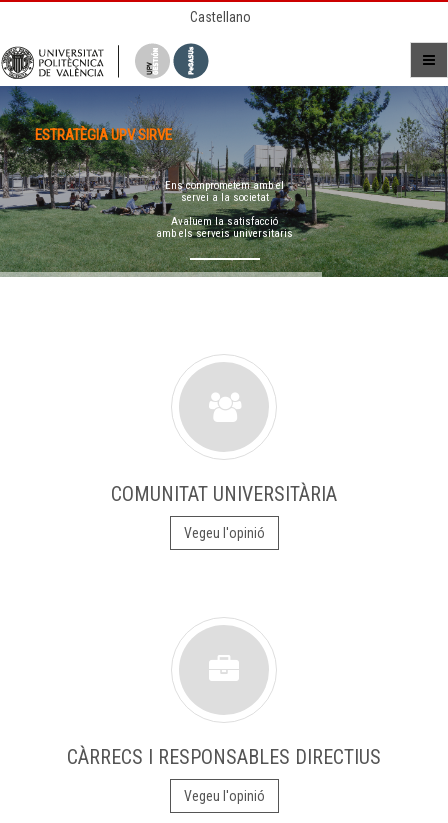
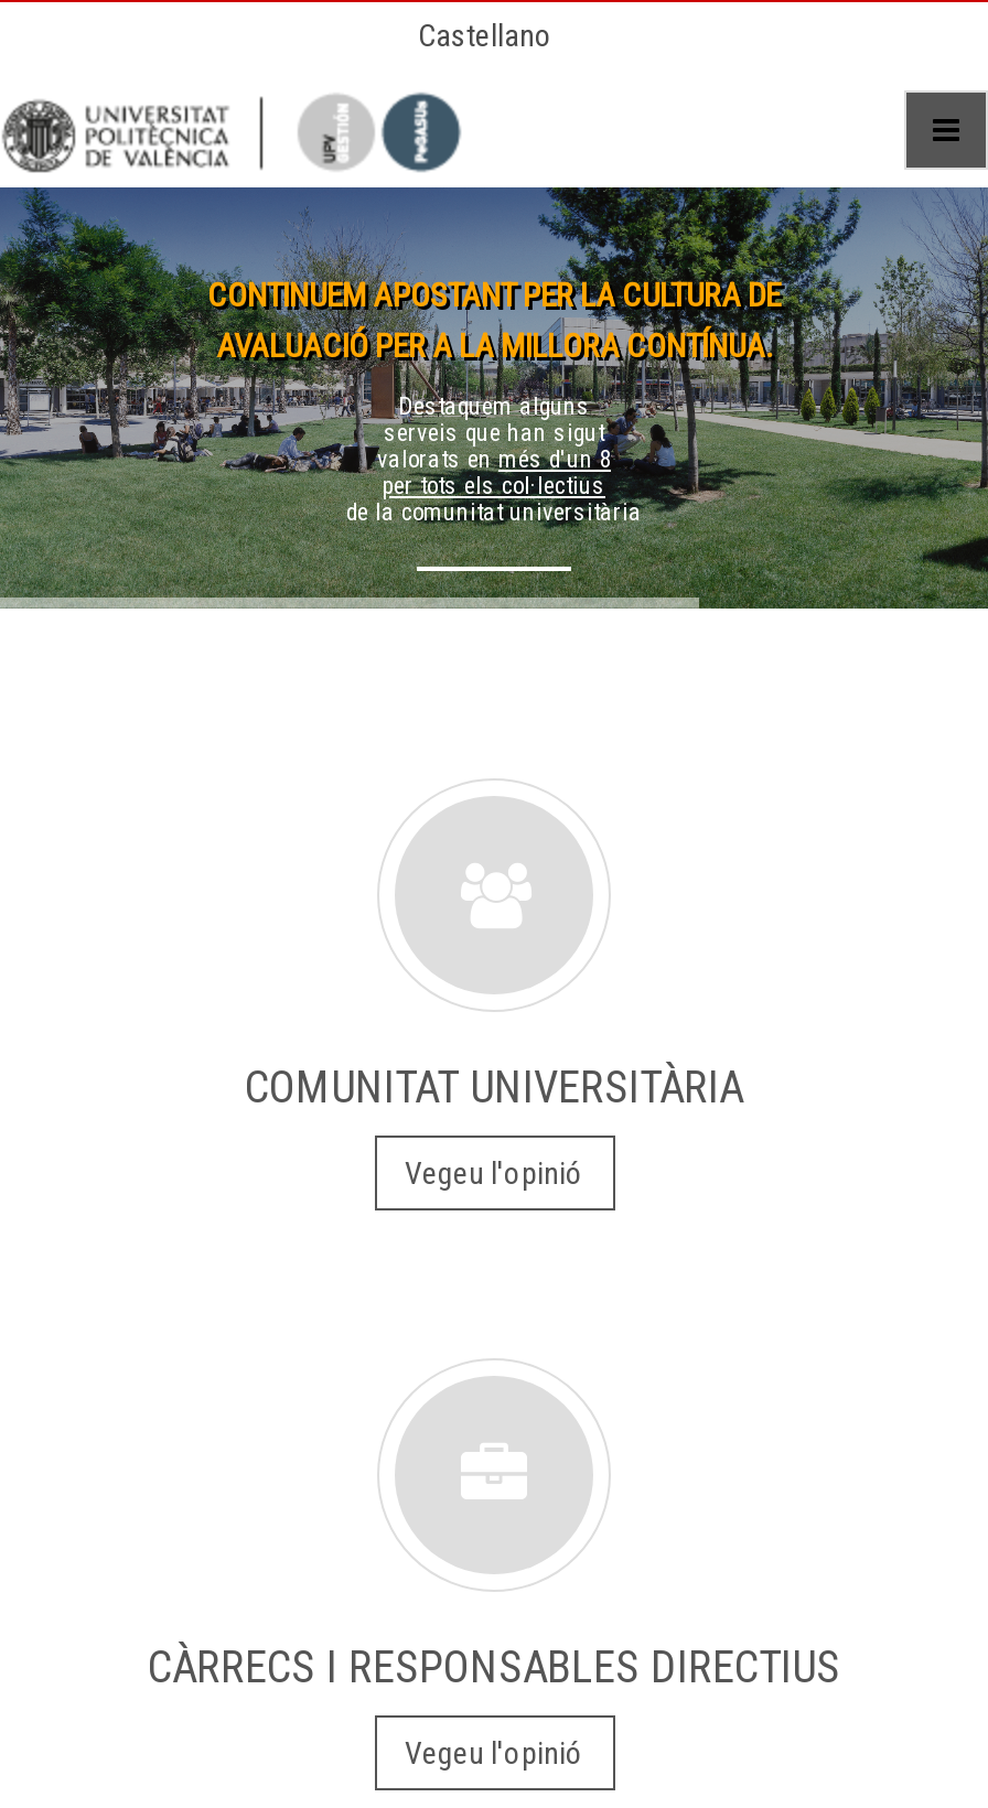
[34,126,292,240] ESTRATÈGIA UPV SIRVE | Ens comprometem amb el | servei a la societat | Avaluem la satisfacció | amb els serveis universitaris -> [207,276,781,526] CONTINUEM APOSTANT PER LA CULTURA DE | AVALUACIÓ PER A LA MILLORA CONTÍNUA. | Destaquem alguns | serveis que han sigut | valorats en més d'un 8 | per tots els col·lectius | de la comunitat universitària

